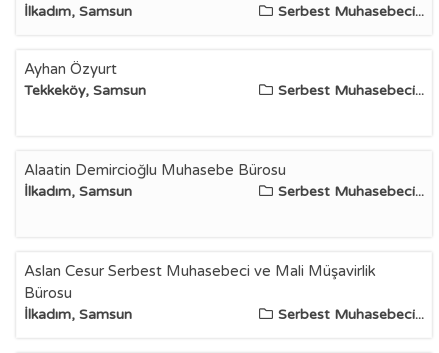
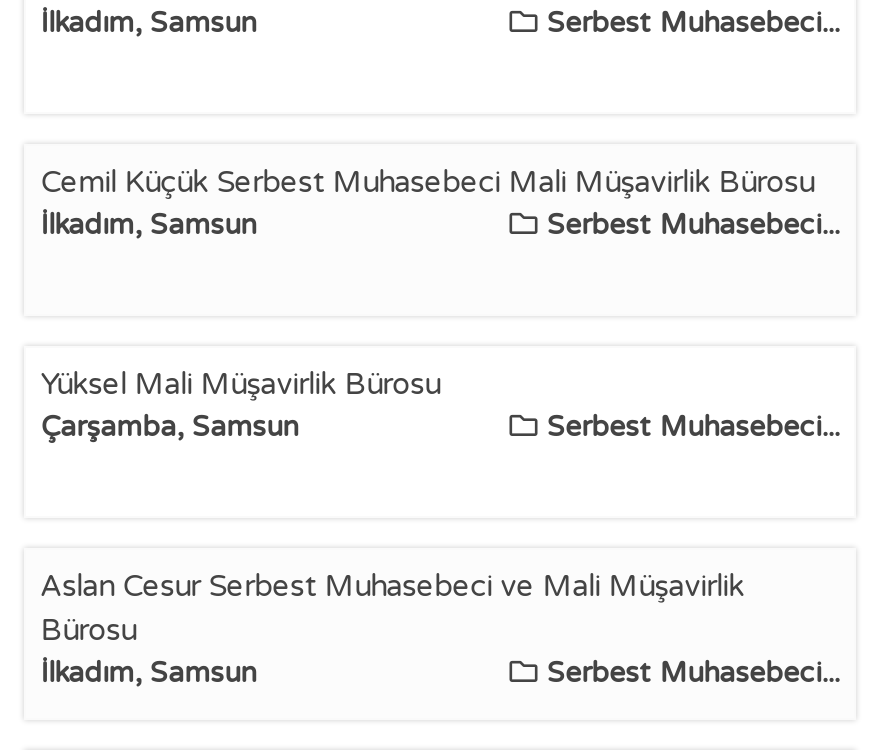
[24,60,146,99] Ayhan Özyurt | Tekkeköy, Samsun -> [40,164,814,242] Cemil Küçük Serbest Muhasebeci Mali Müşavirlik Bürosu | İlkadım, Samsun
[24,161,286,179] Alaatin Demircioğlu Muhasebe Bürosu -> [40,366,440,402] Yüksel Mali Müşavirlik Bürosu
[24,183,132,200] İlkadım, Samsun -> [40,410,298,444] Çarşamba, Samsun

